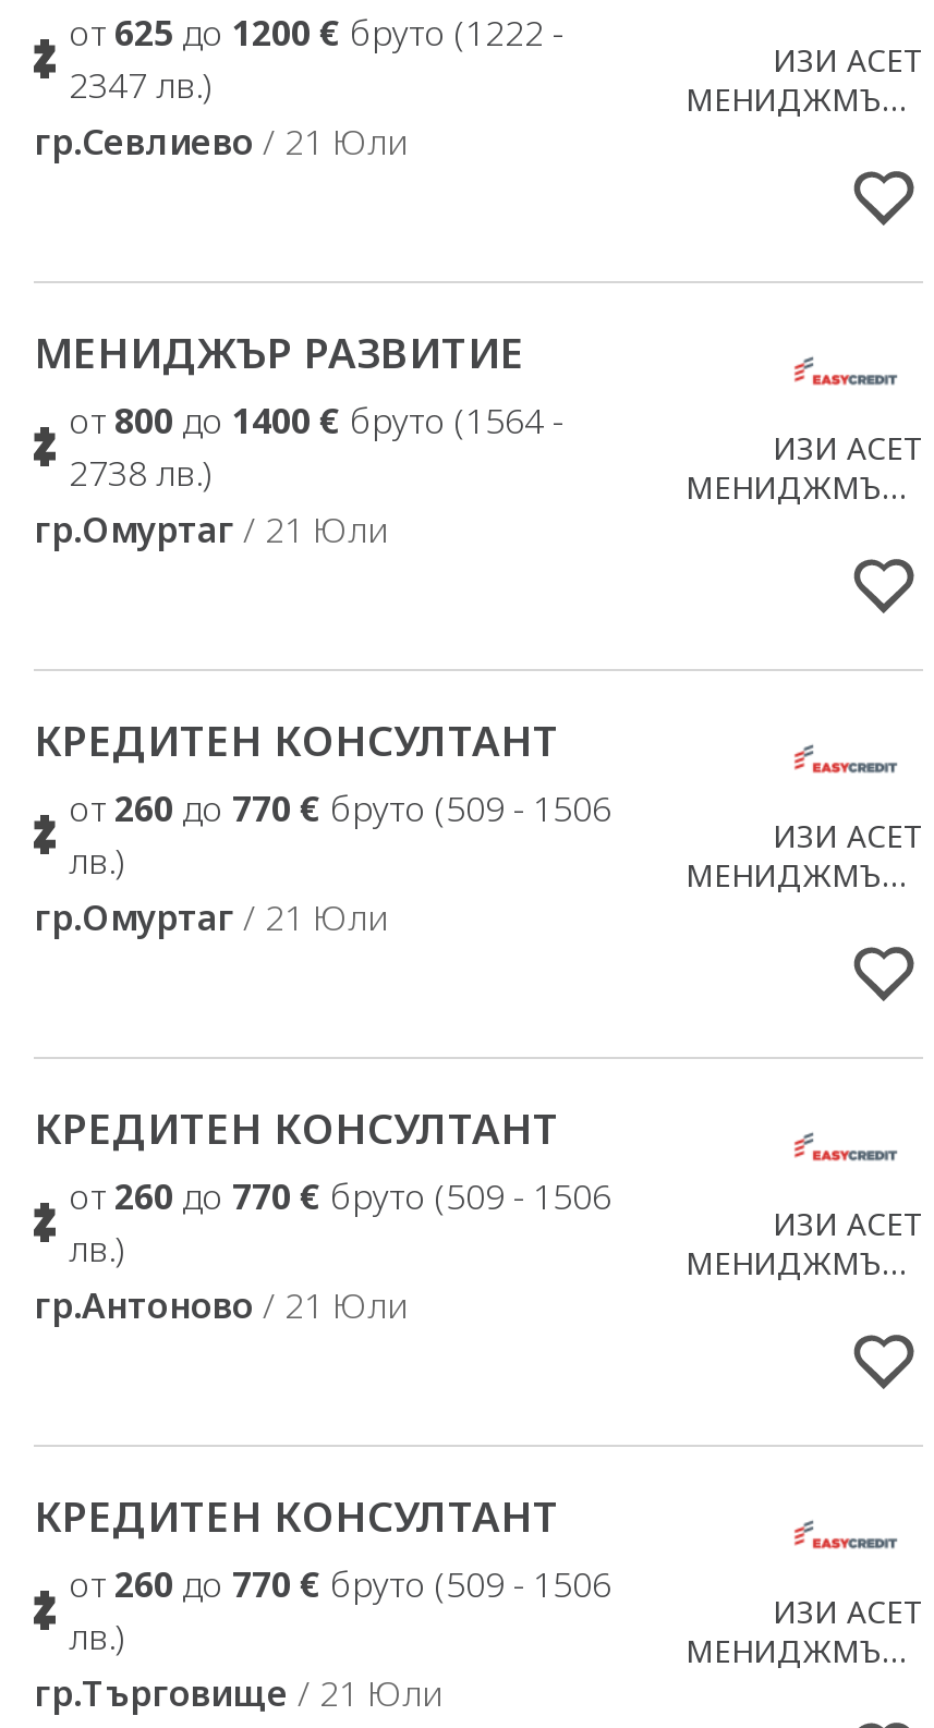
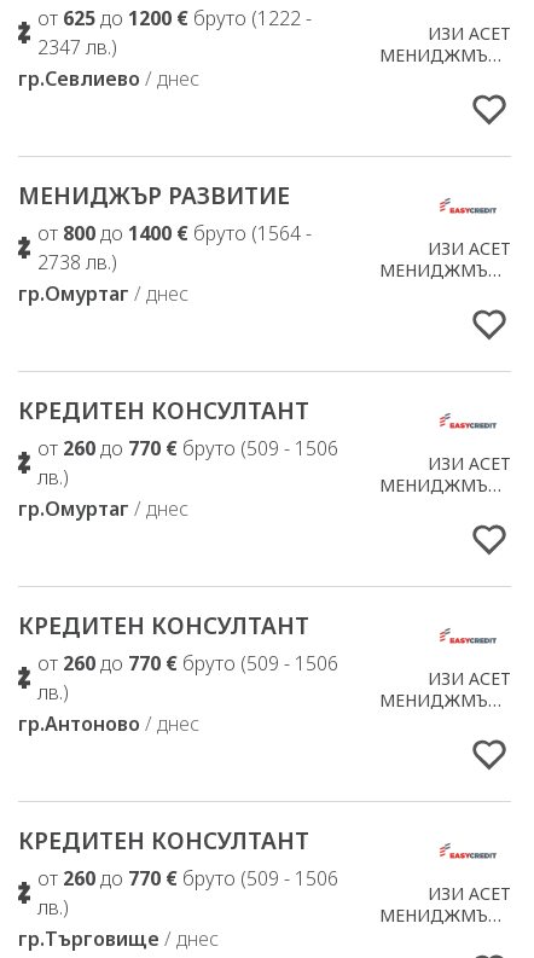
[34,118,407,166] гр.Севлиево / 21 Юли -> [18,65,199,92] гр.Севлиево / днес
[34,506,387,554] гр.Омуртаг / 21 Юли -> [18,280,188,307] гр.Омуртаг / днес
[34,894,387,942] гр.Омуртаг / 21 Юли -> [18,495,188,522] гр.Омуртаг / днес
[34,1282,407,1329] гр.Антоново / 21 Юли -> [18,710,199,737] гр.Антоново / днес
[34,1669,441,1717] гр.Търговище / 21 Юли -> [18,926,219,952] гр.Търговище / днес

